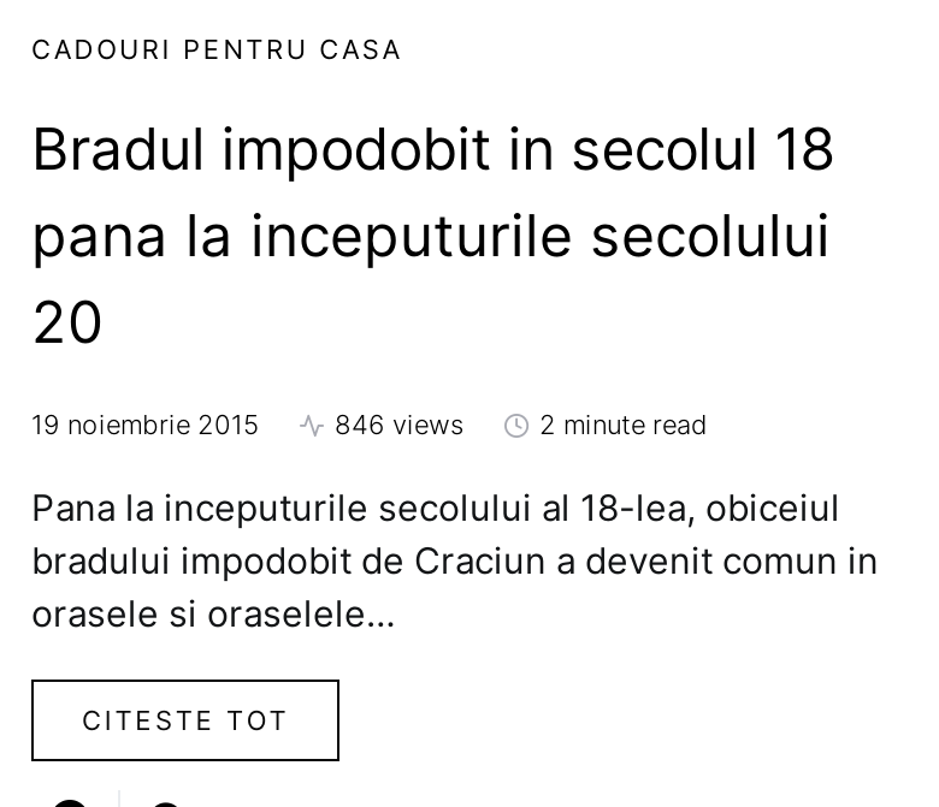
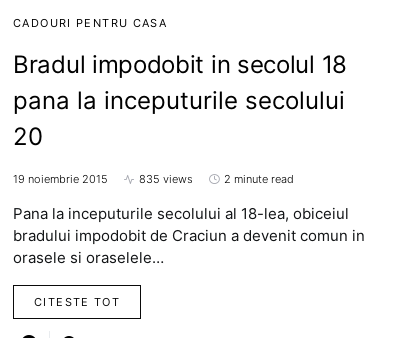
[335,408,465,441] 846 views -> [139,172,193,186] 835 views

